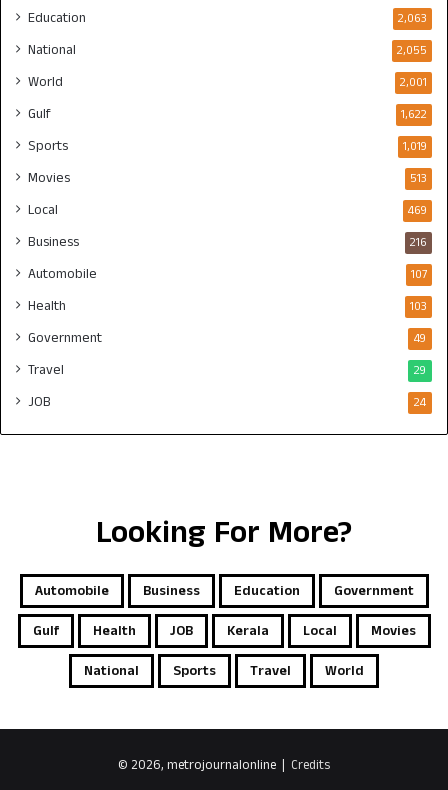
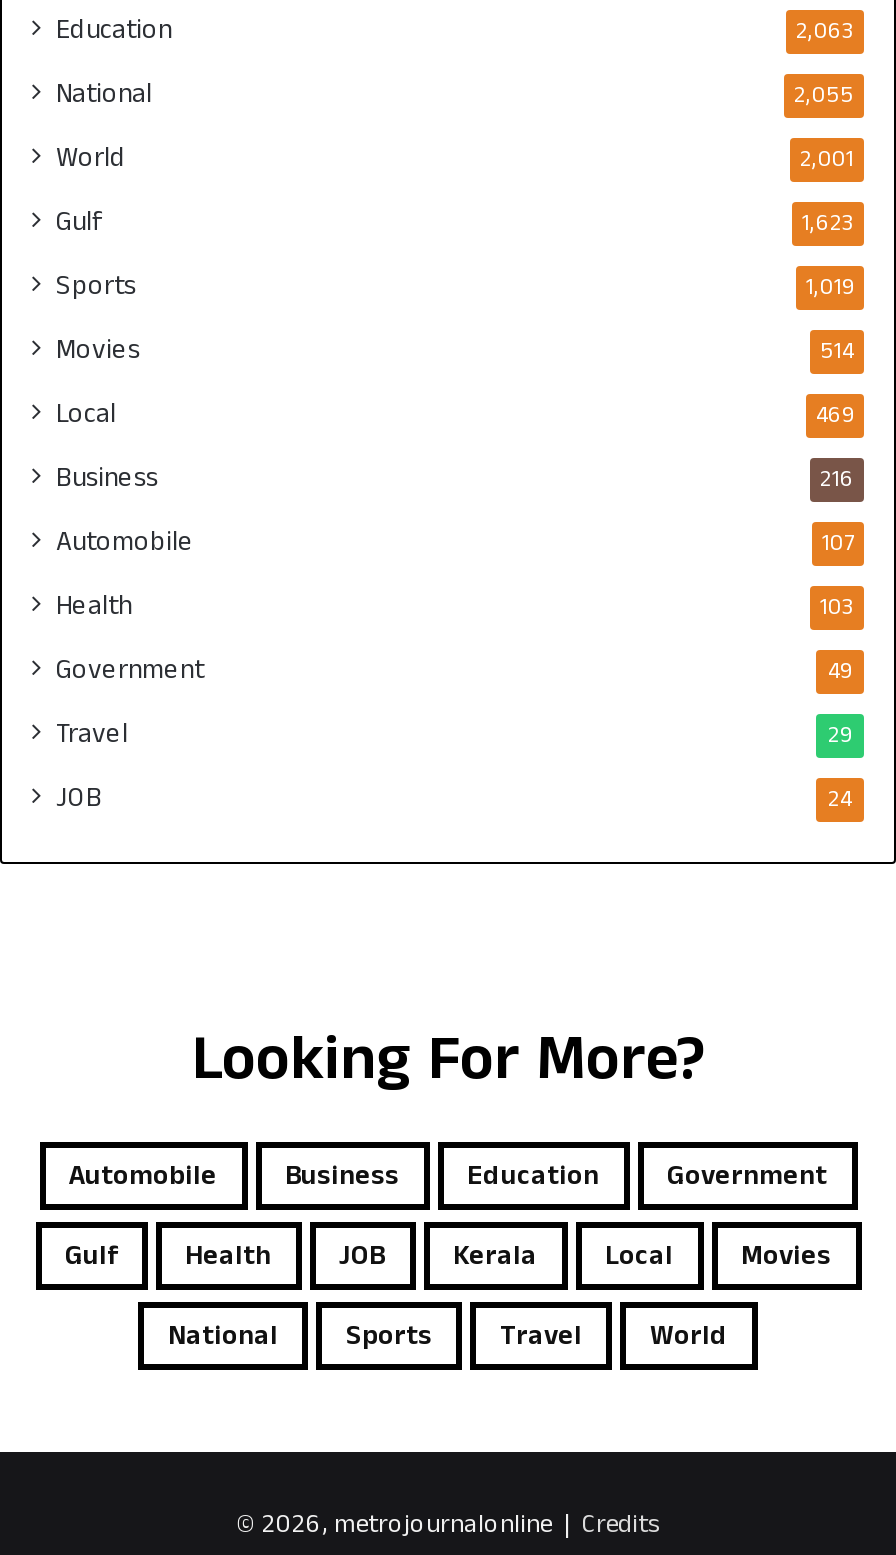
[401,105,427,122] 1,622 -> [802,205,854,239] 1,623
[410,169,427,186] 513 -> [820,333,854,367] 514

